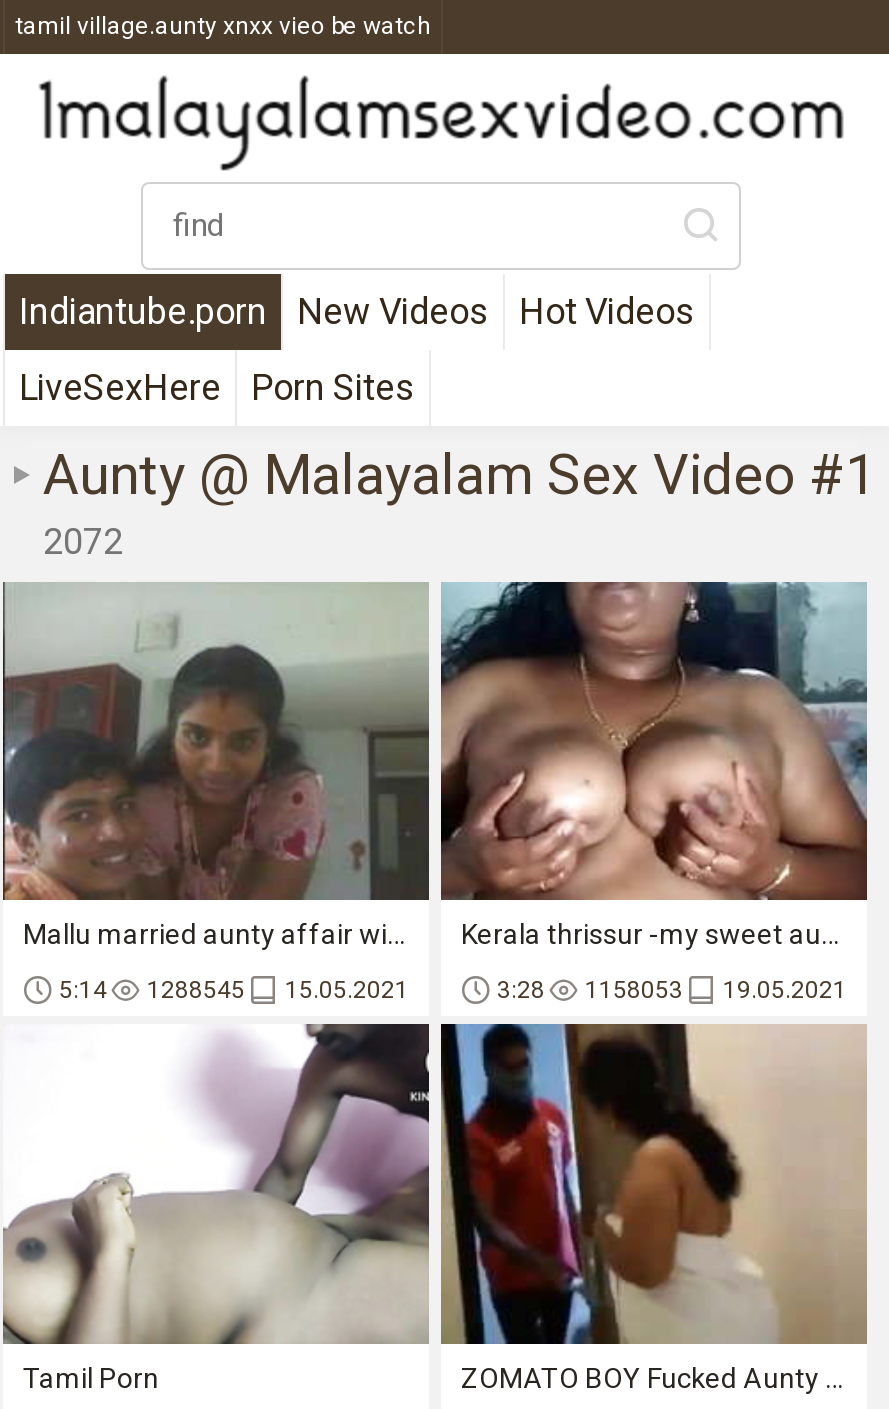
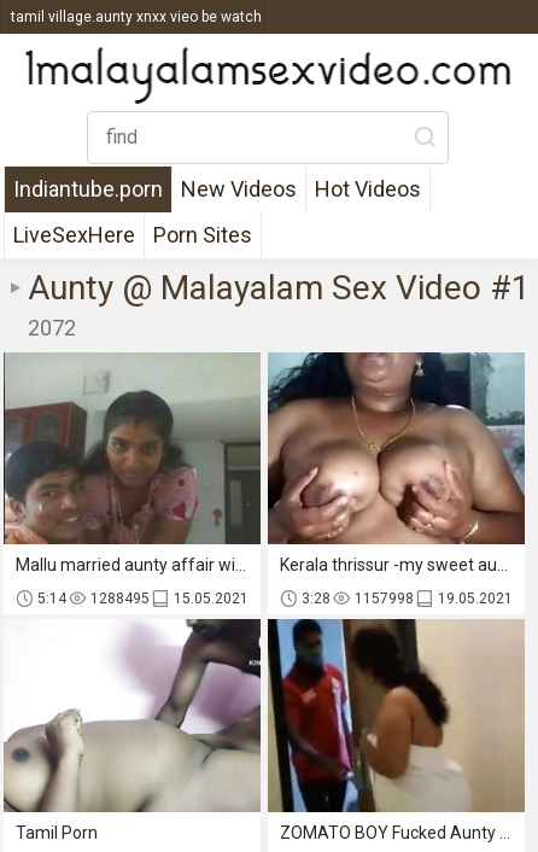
[59,977,409,1005] 5:14 1288545 15.05.2021 -> [37,591,248,608] 5:14 1288495 15.05.2021
[497,977,847,1005] 3:28 1158053 19.05.2021 -> [302,591,513,608] 3:28 1157998 19.05.2021

